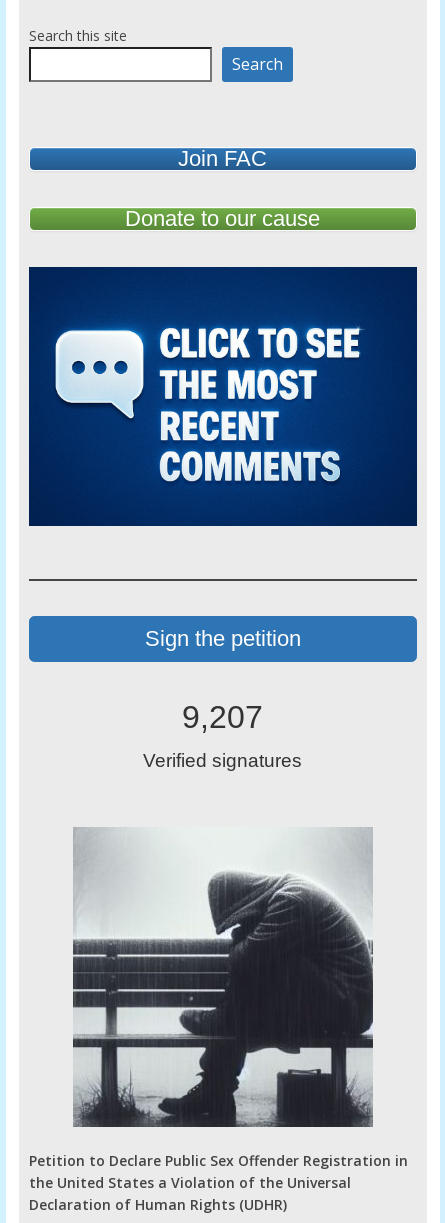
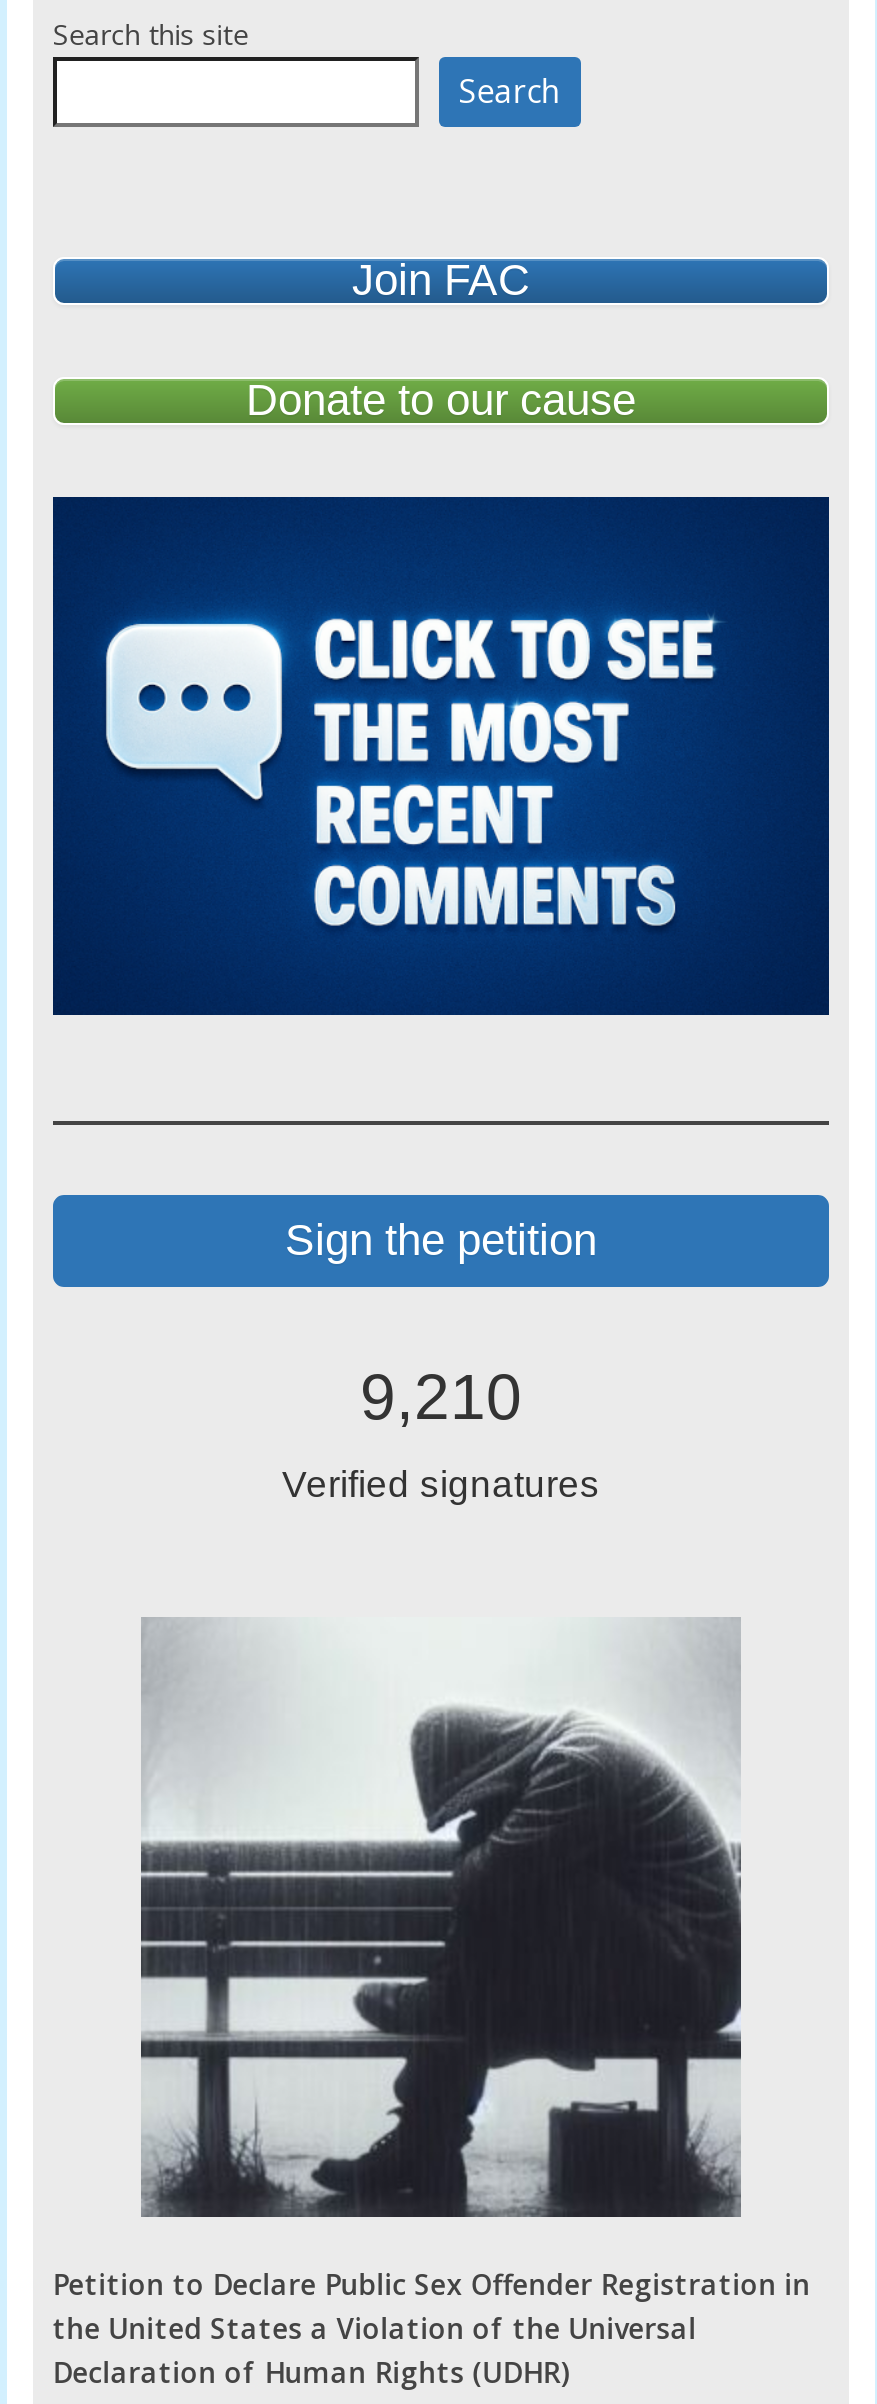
[182,699,263,735] 9,207 -> [360,1361,522,1433] 9,210

